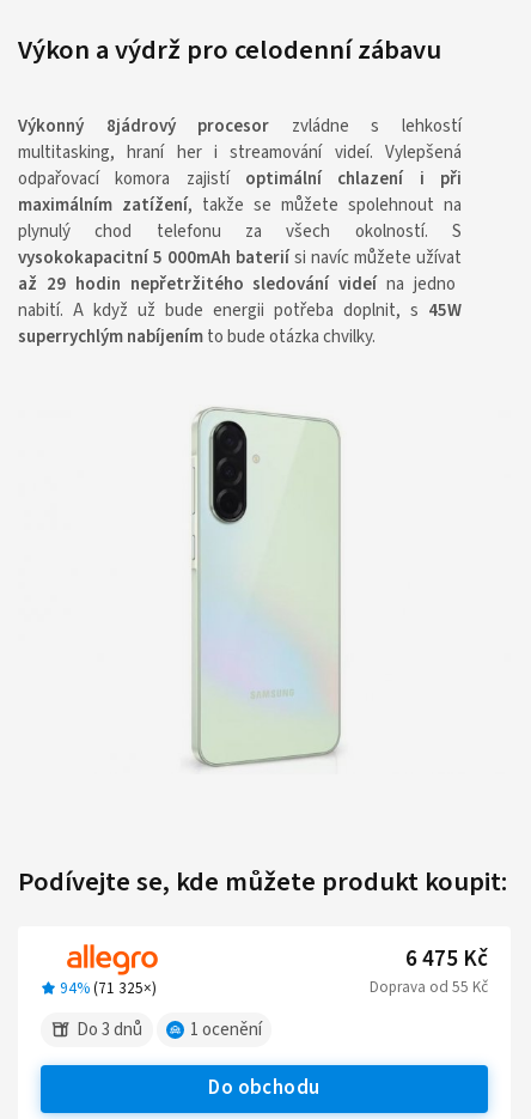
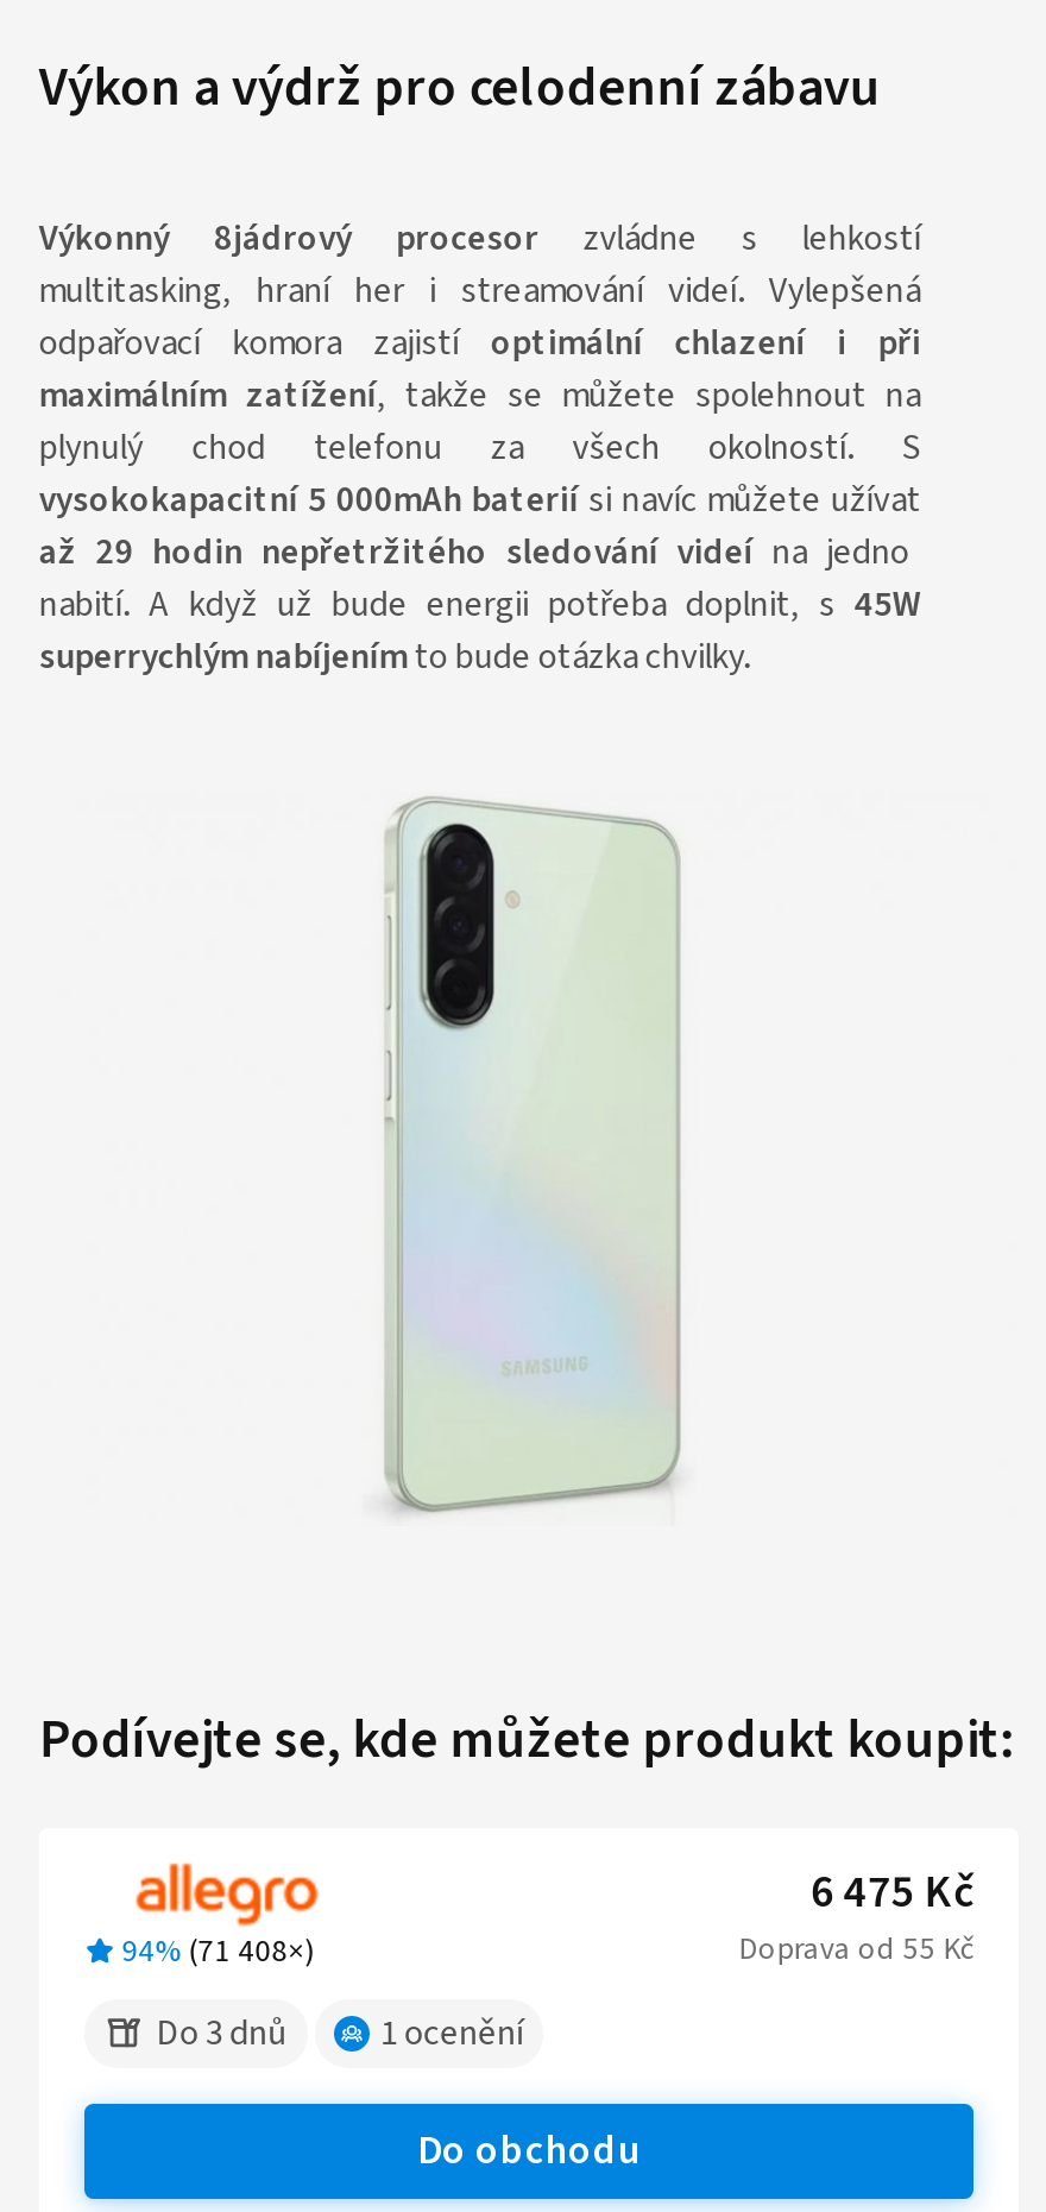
[60,977,156,999] 94% (71 325×) -> [122,1930,315,1973] 94% (71 408×)

